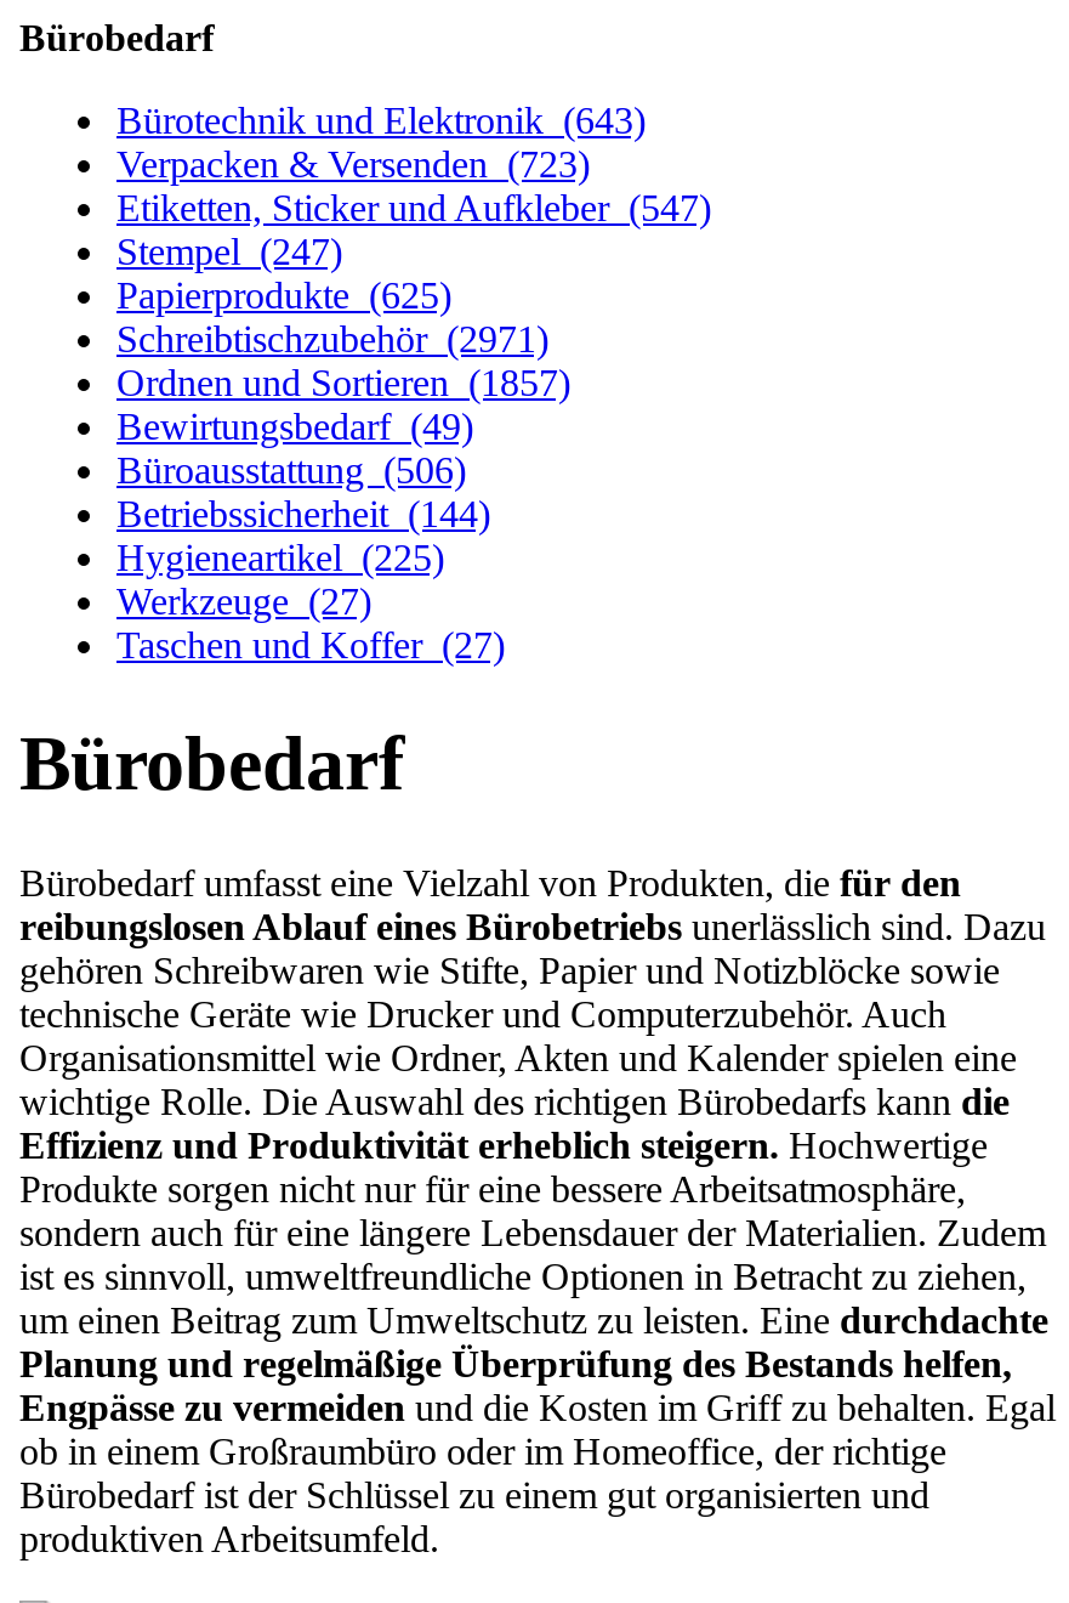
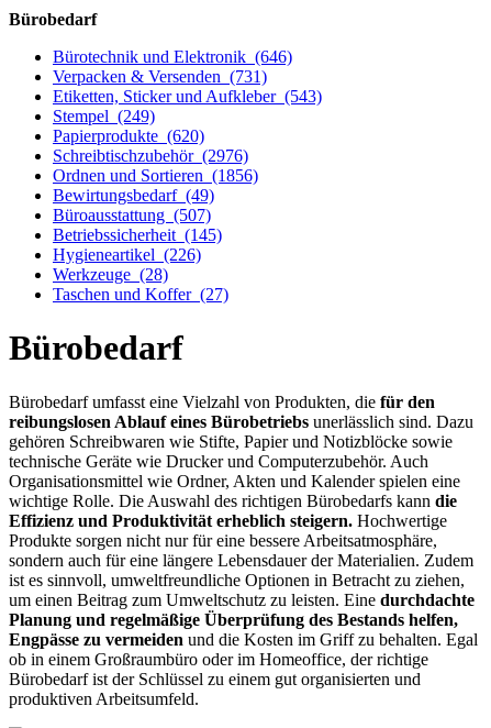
[116,100,646,141] Bürotechnik und Elektronik (643) -> [53,47,292,66] Bürotechnik und Elektronik (646)
[116,143,590,185] Verpacken & Versenden (723) -> [53,67,267,86] Verpacken & Versenden (731)
[116,187,711,228] Etiketten, Sticker und Aufkleber (547) -> [53,87,322,106] Etiketten, Sticker und Aufkleber (543)
[116,231,342,272] Stempel (247) -> [53,107,155,125] Stempel (249)
[116,274,451,316] Papierprodukte (625) -> [53,126,204,145] Papierprodukte (620)
[116,318,548,359] Schreibtischzubehör (2971) -> [53,146,248,165] Schreibtischzubehör (2976)
[116,362,570,403] Ordnen und Sortieren (1857) -> [53,166,258,185] Ordnen und Sortieren (1856)
[116,449,466,491] Büroausstattung (506) -> [53,206,211,224] Büroausstattung (507)
[116,493,490,534] Betriebssicherheit (144) -> [53,225,222,244] Betriebssicherheit (145)
[116,537,444,578] Hygieneartikel (225) -> [53,245,201,264] Hygieneartikel (226)
[116,580,371,622] Werkzeuge (27) -> [53,265,168,284] Werkzeuge (28)

